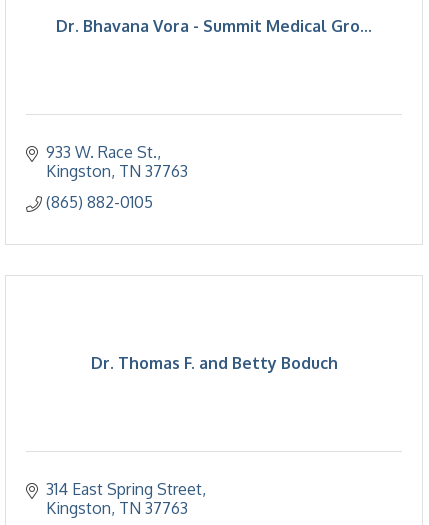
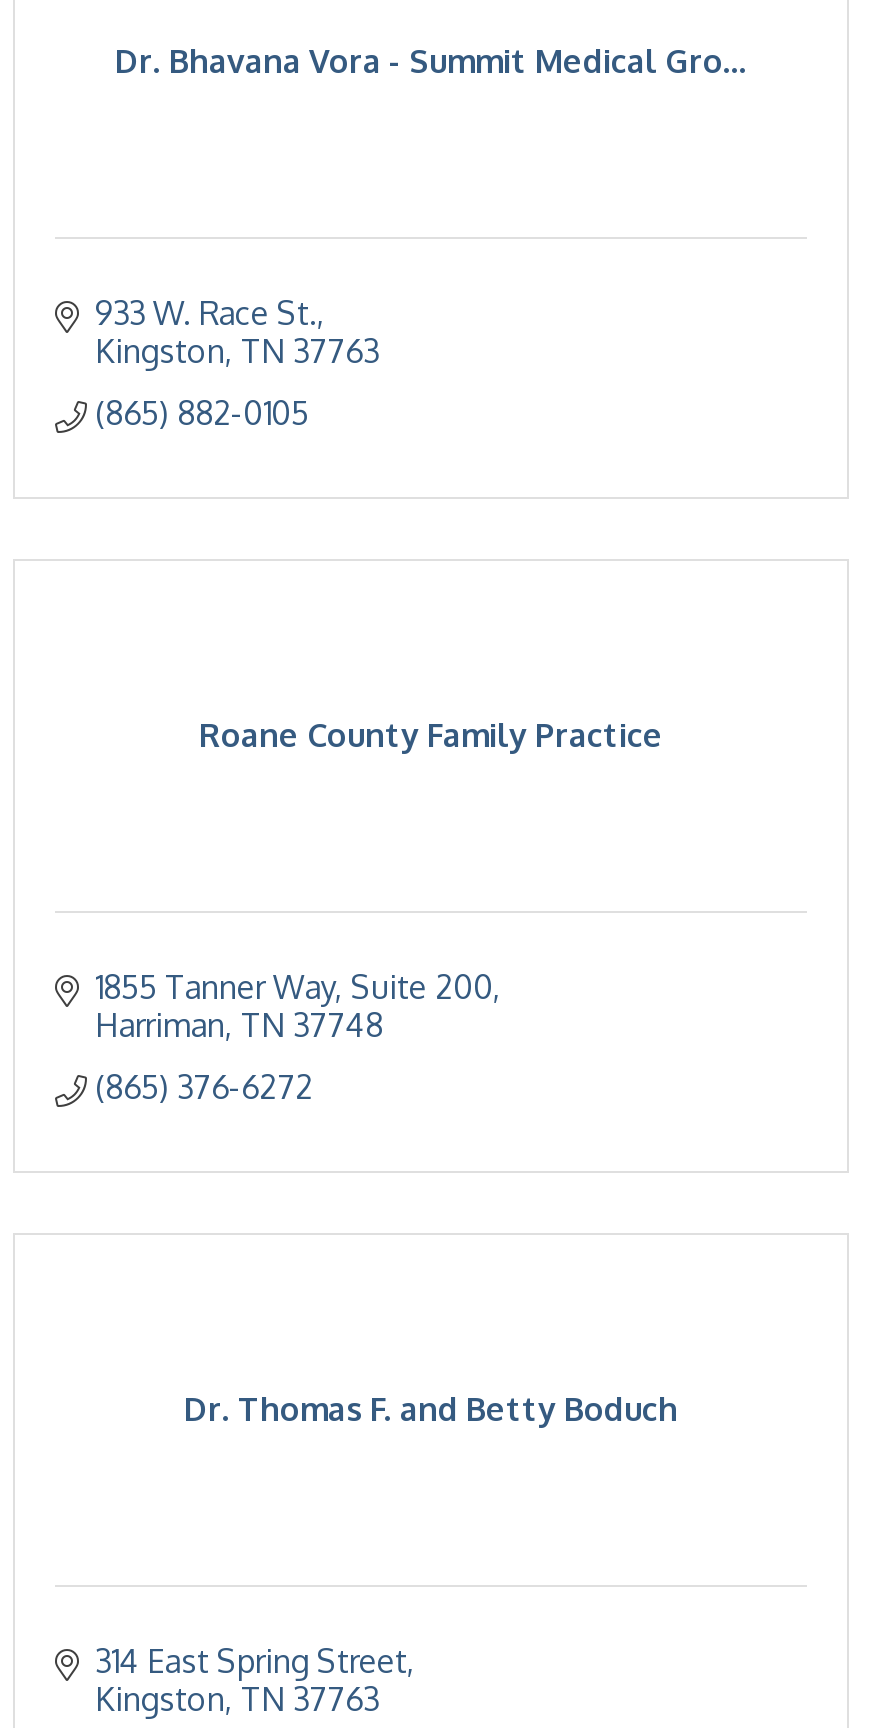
none -> [95,967,493,1107] 1855 Tanner Way Suite 200 | Harriman TN 37748 | (865) 376-6272
none -> [199,715,663,755] Roane County Family Practice

